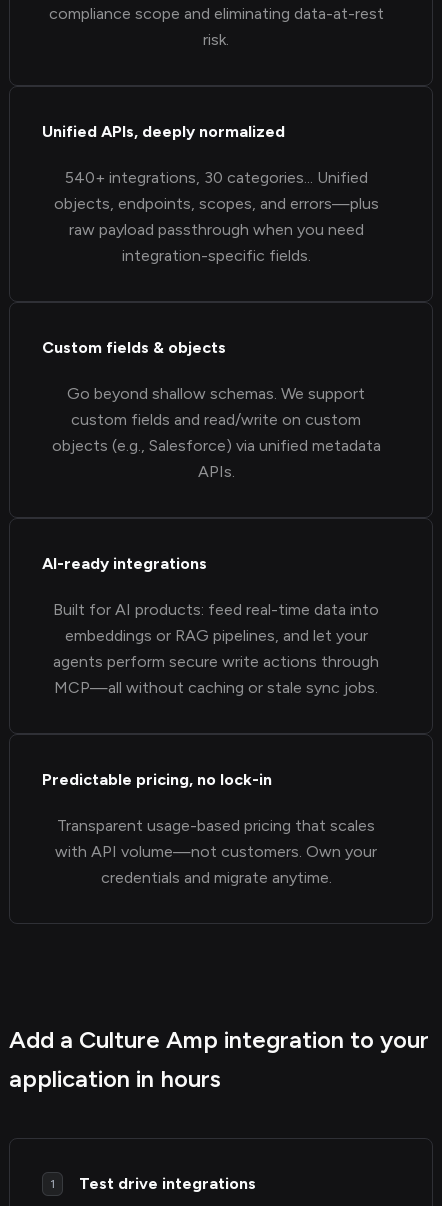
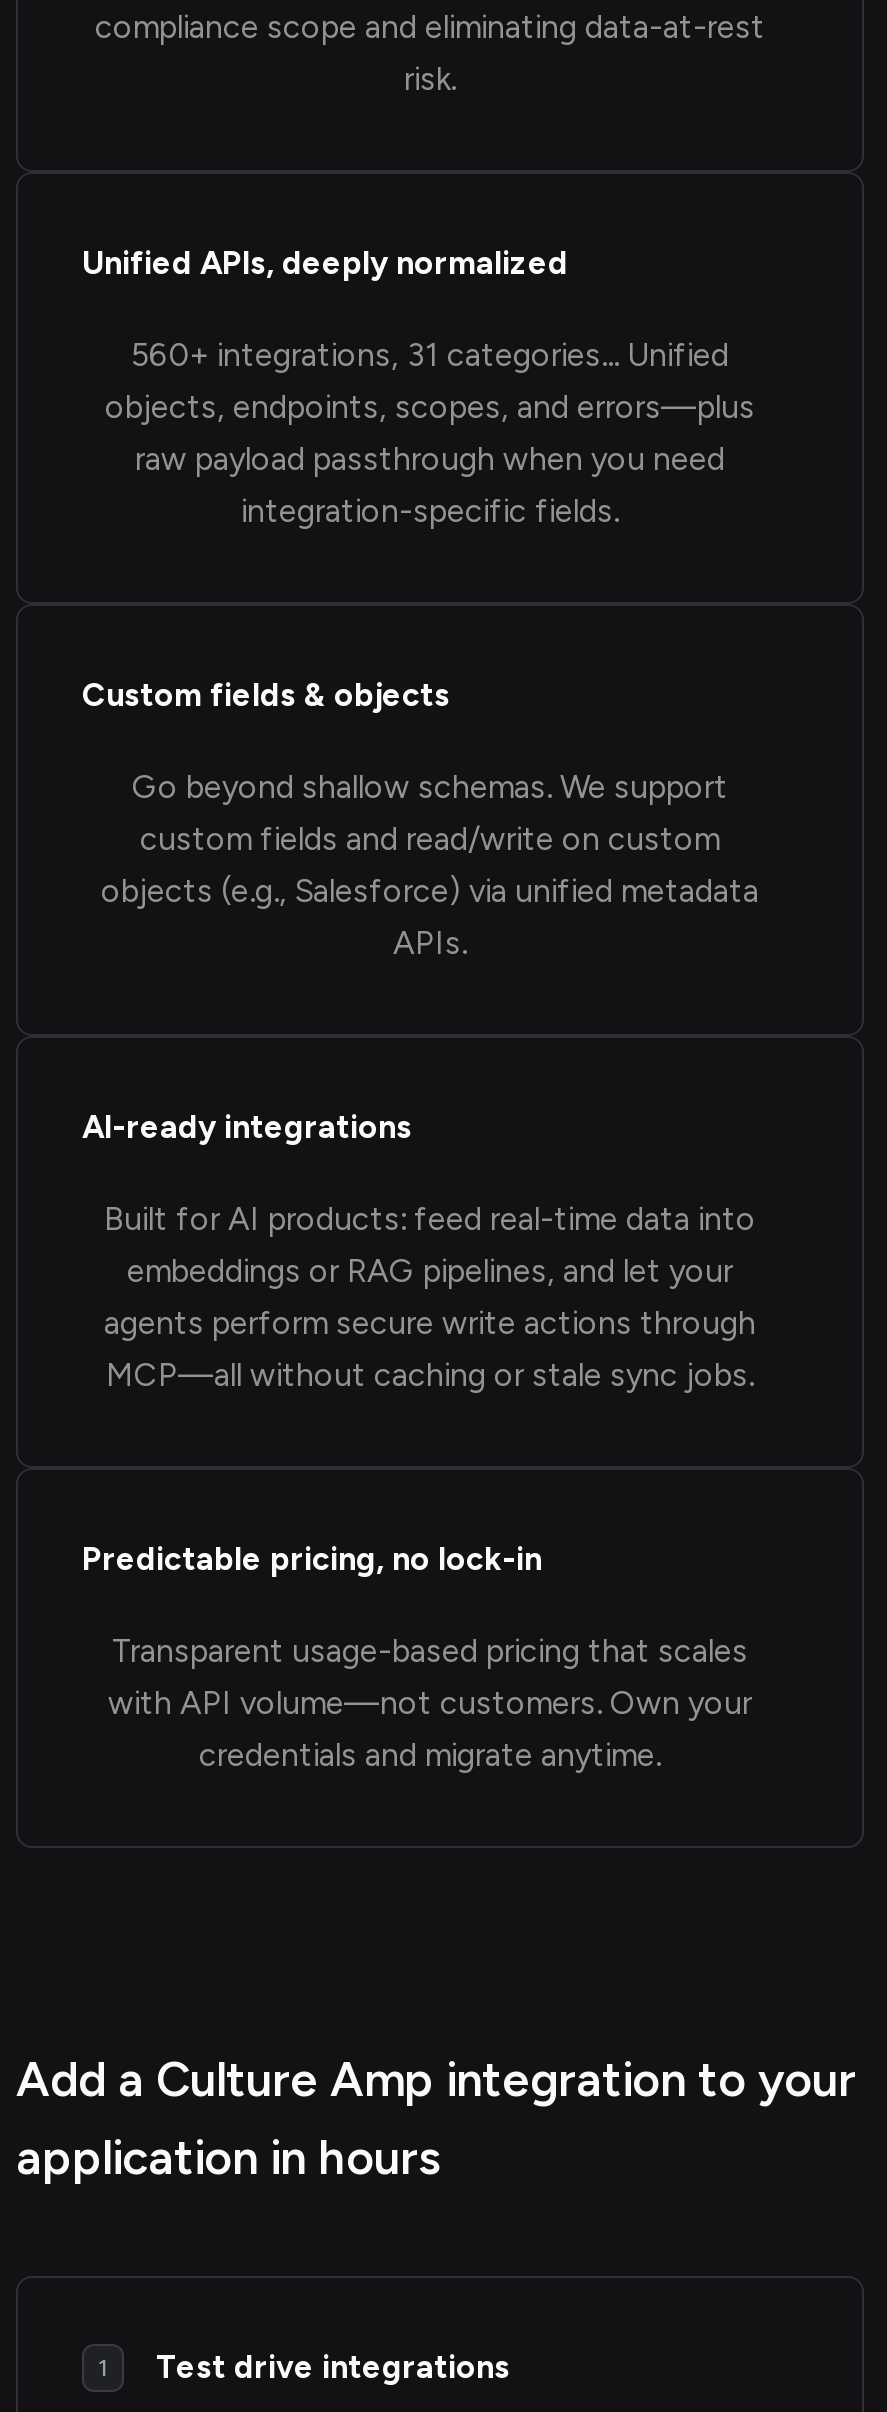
[64,168,367,187] 540+ integrations, 30 categories... Unified -> [131,336,729,374] 560+ integrations, 31 categories... Unified

